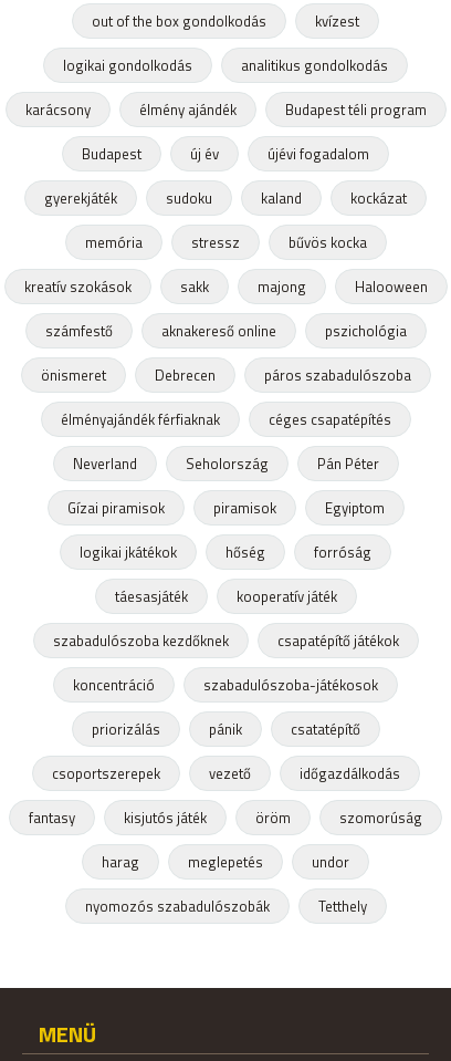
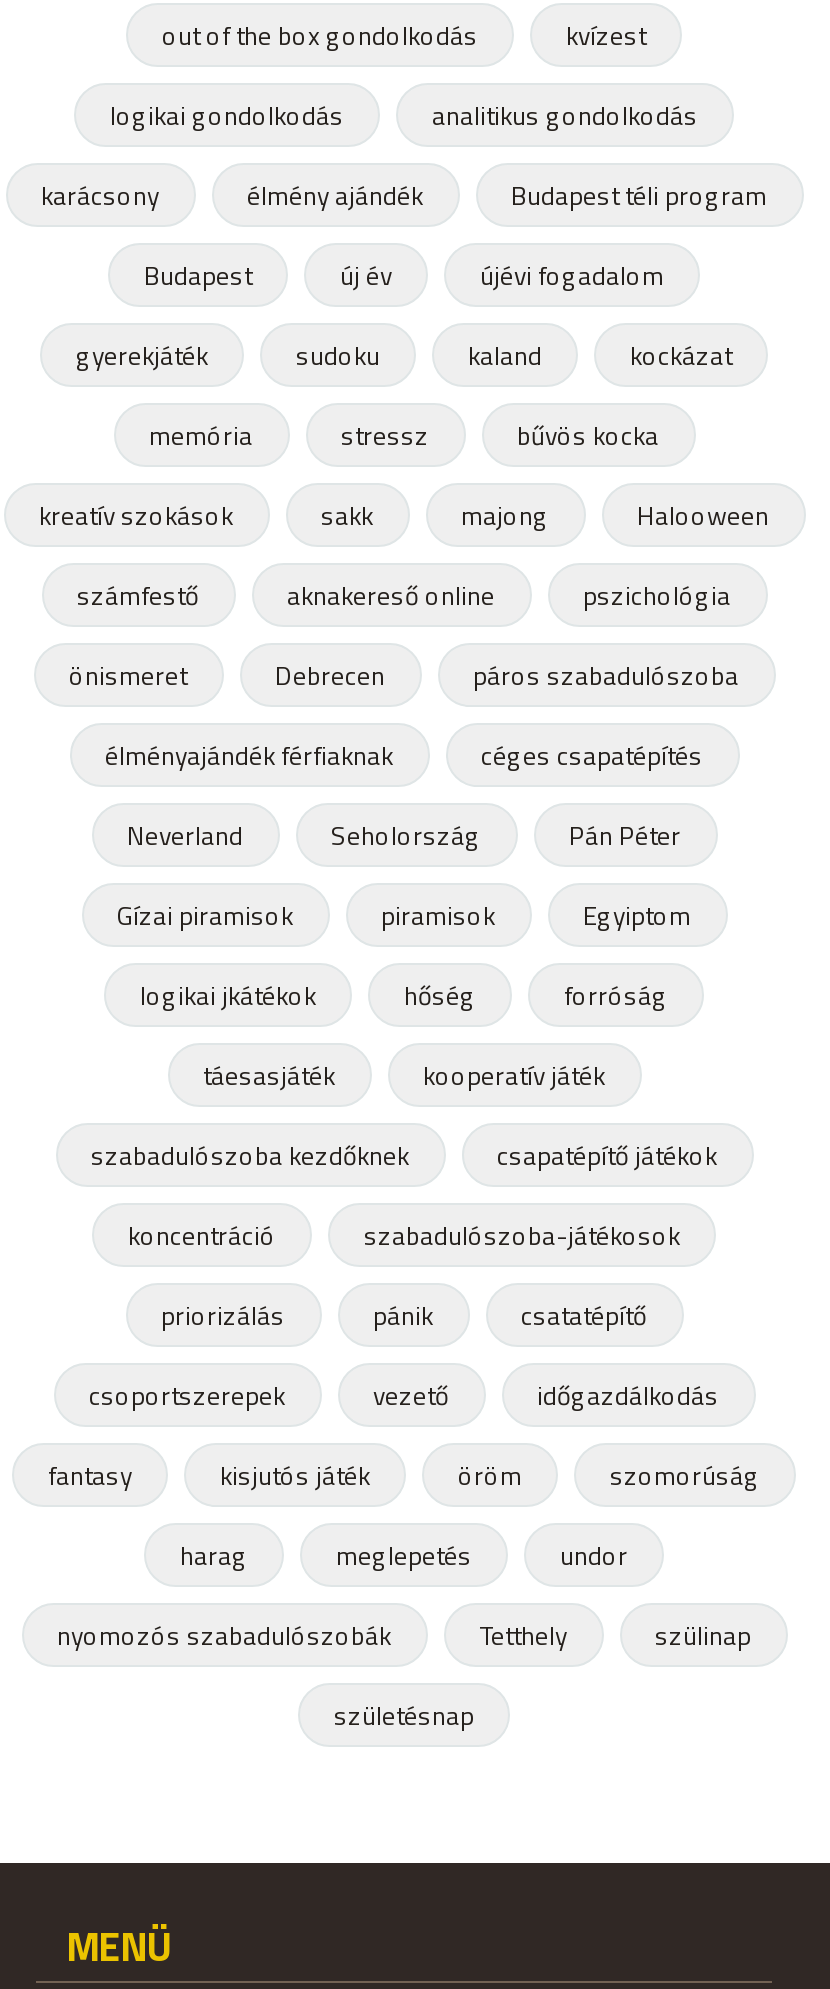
none -> [334,1615,751,1735] szülinap | születésnap

